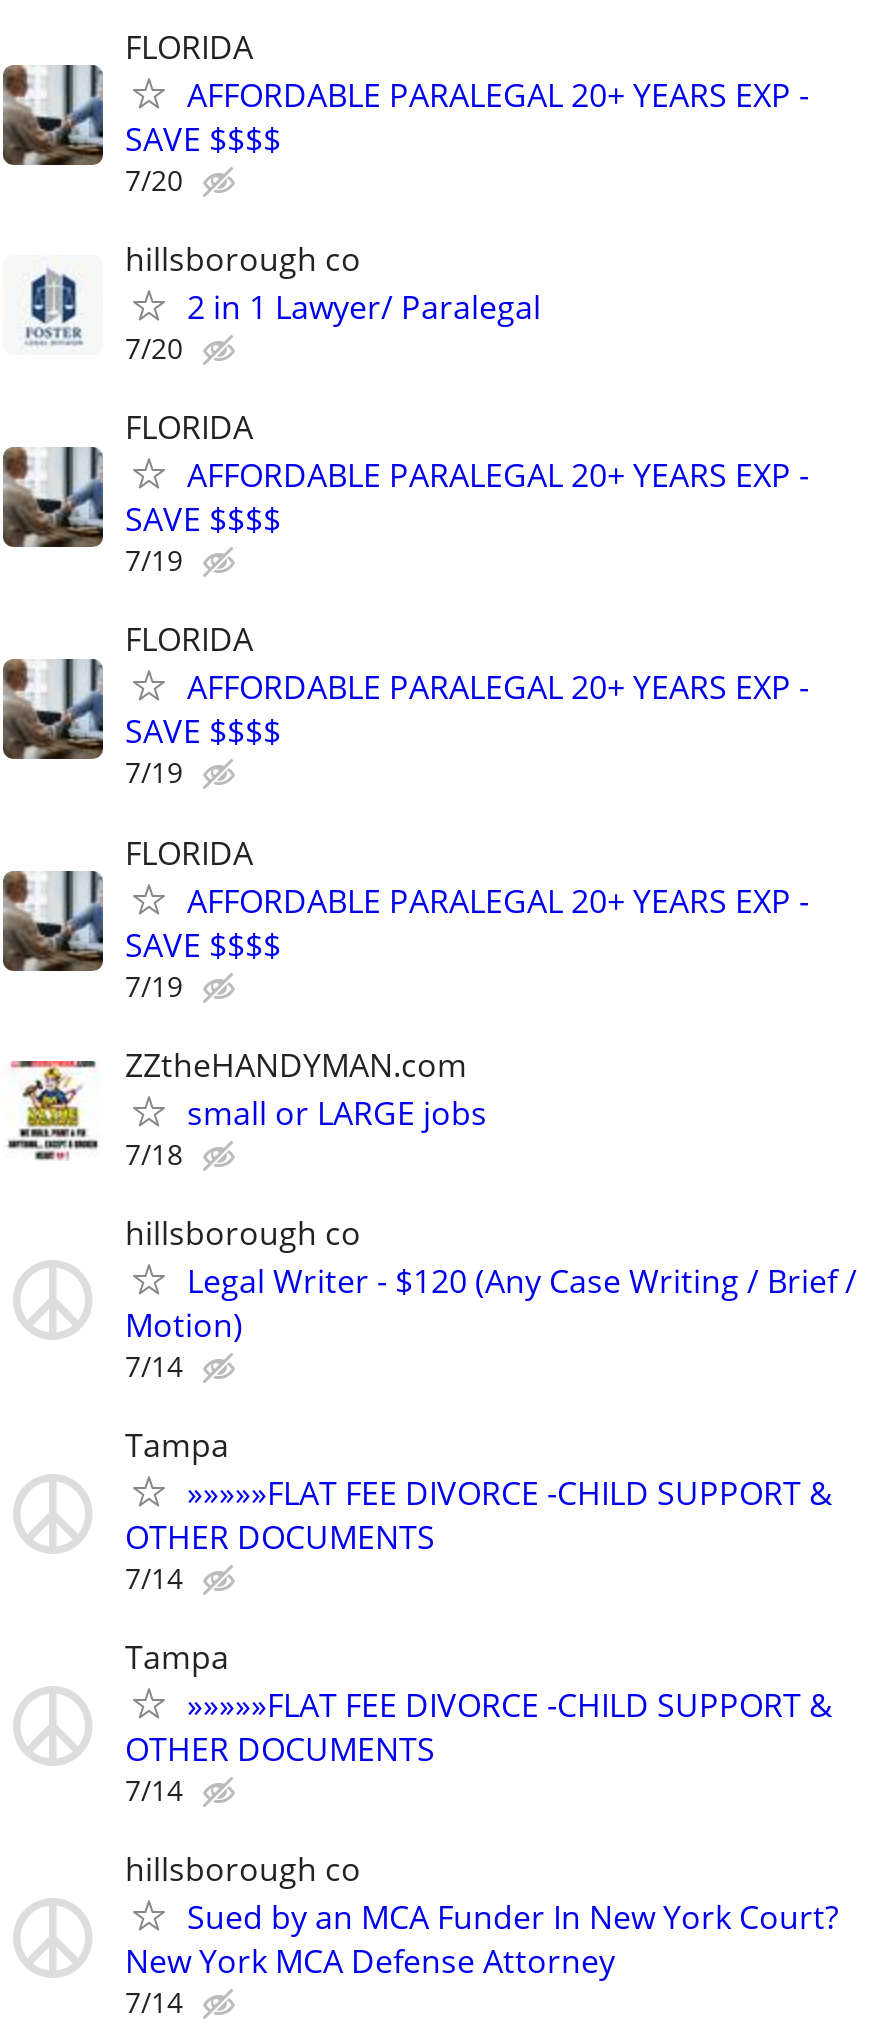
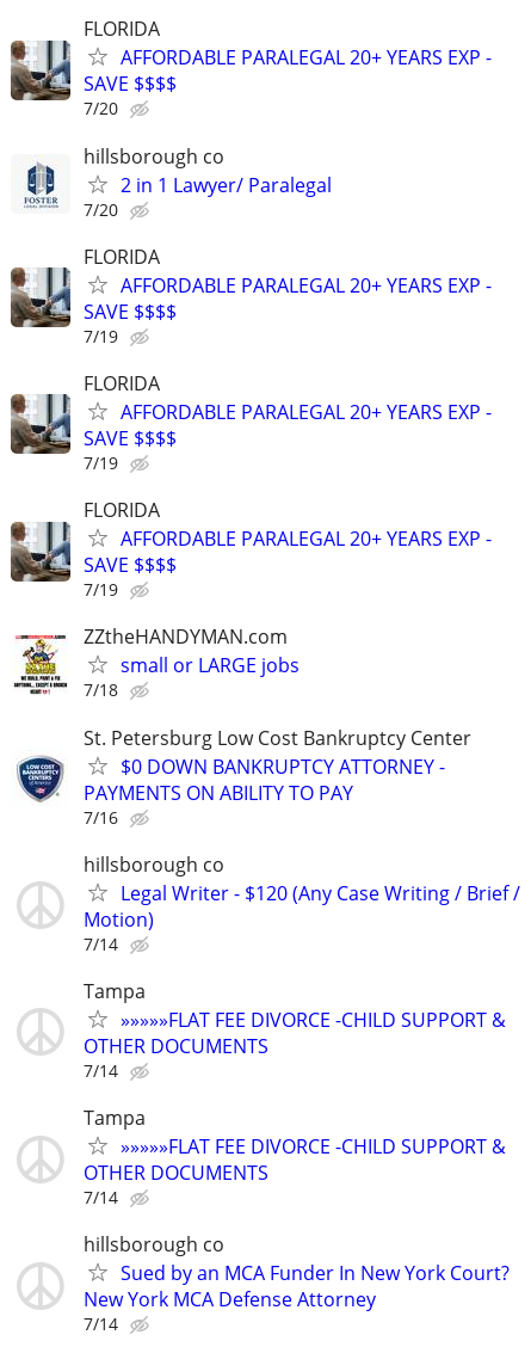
none -> [17,724,471,828] [image] | St. Petersburg Low Cost Bankruptcy Center | $0 DOWN BANKRUPTCY ATTORNEY - | PAYMENTS ON ABILITY TO PAY | 7/16

